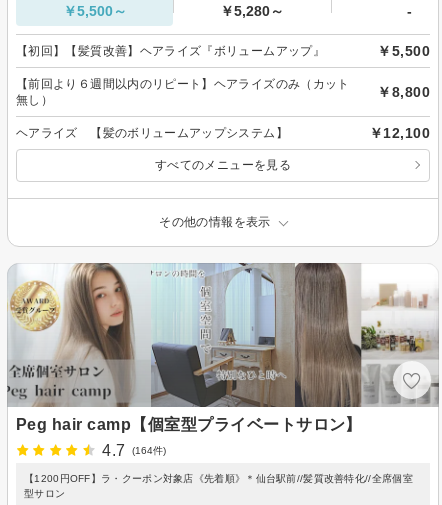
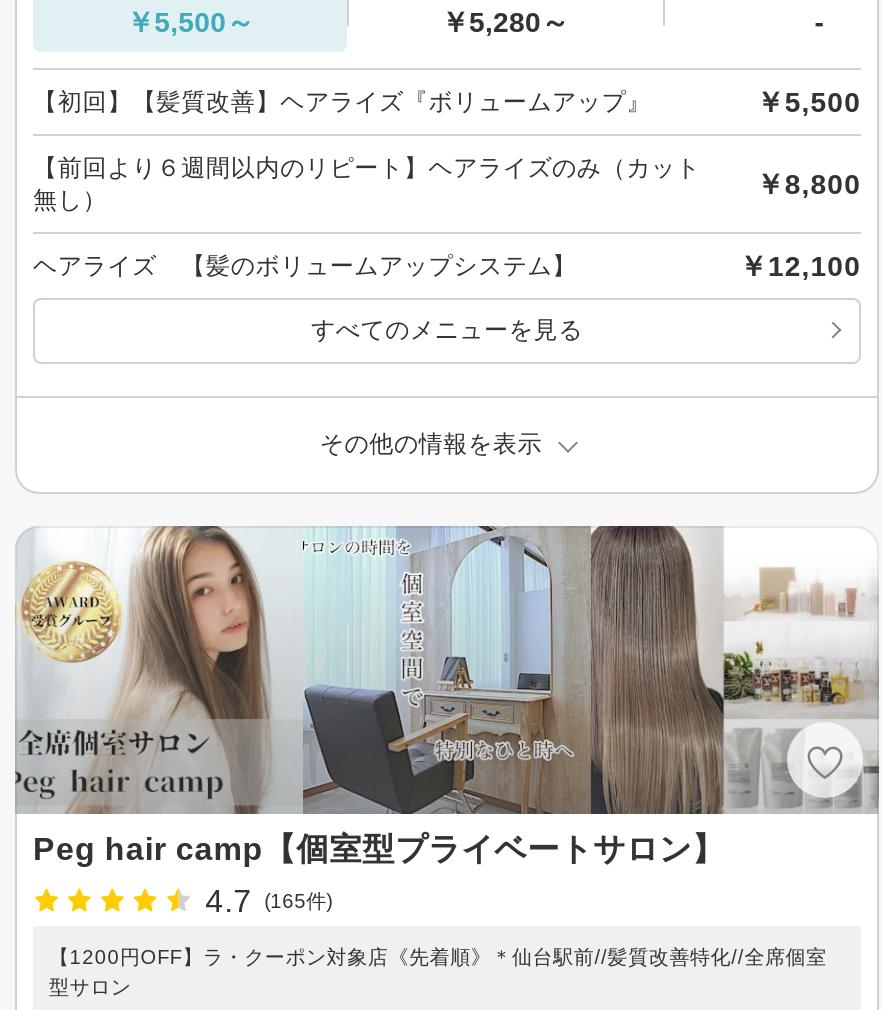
[102,442,166,459] 4.7 (164件) -> [205,883,332,917] 4.7 (165件)

